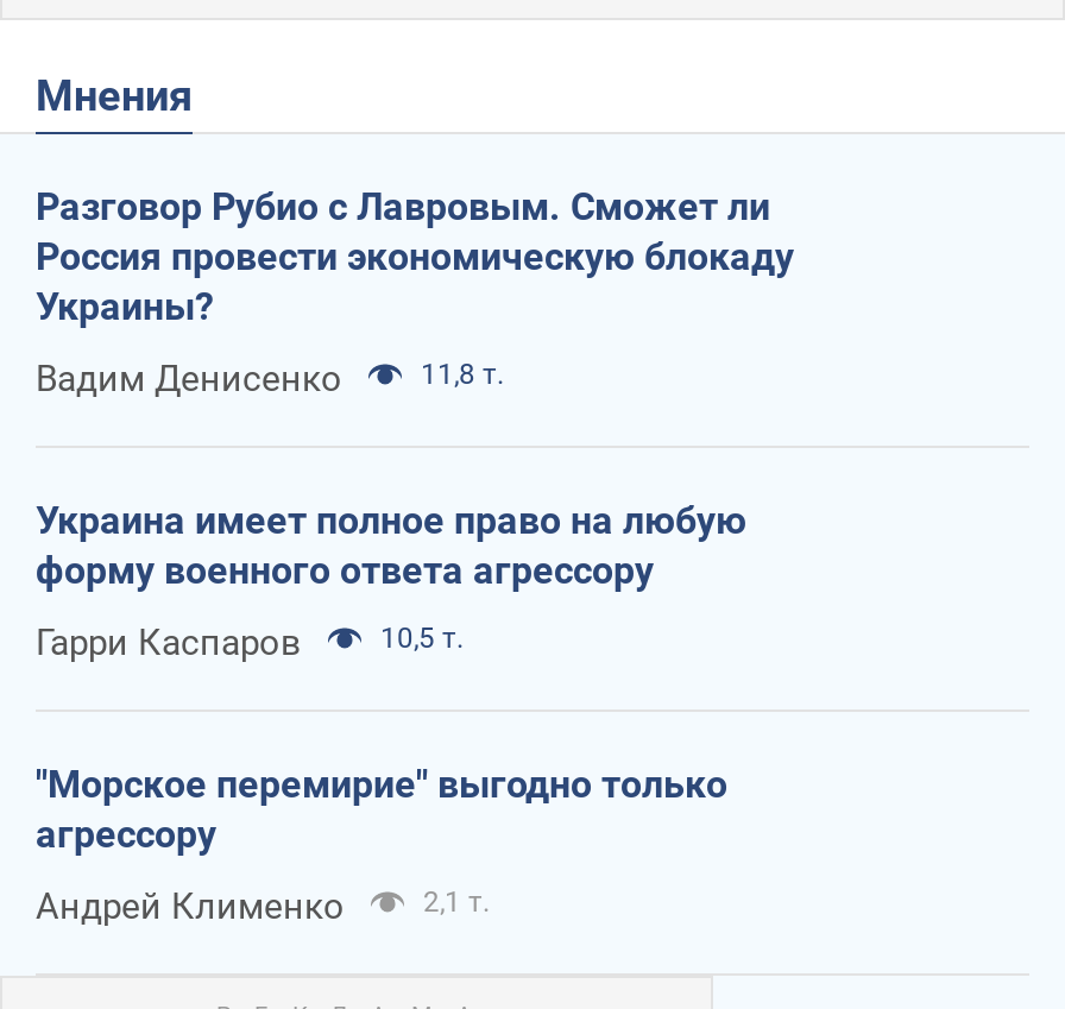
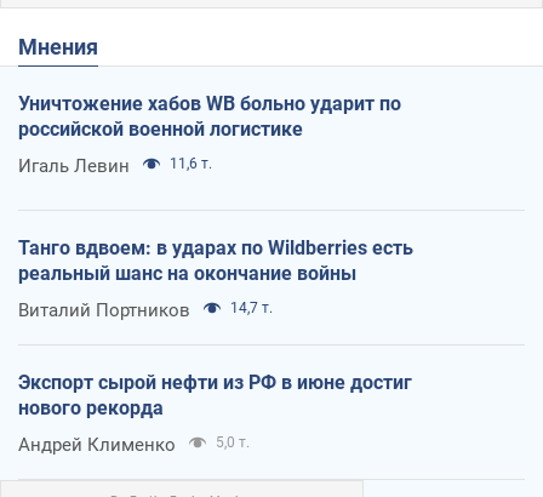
[36,183,794,328] Разговор Рубио с Лавровым. Сможет ли | Россия провести экономическую блокаду | Украины? -> [18,92,401,140] Уничтожение хабов WB больно ударит по | российской военной логистике
[36,357,504,400] Вадим Денисенко | 11,8 т. -> [18,155,212,177] Игаль Левин | 11,6 т.
[36,497,746,592] Украина имеет полное право на любую | форму военного ответа агрессору -> [18,236,413,285] Танго вдвоем: в ударах по Wildberries есть | реальный шанс на окончание войны
[36,621,464,664] Гарри Каспаров | 10,5 т. -> [18,299,273,321] Виталий Портников | 14,7 т.
[36,761,727,856] "Морское перемирие" выгодно только | агрессору -> [18,371,412,419] Экспорт сырой нефти из РФ в июне достиг | нового рекорда
[423,885,490,918] 2,1 т. -> [216,434,250,451] 5,0 т.

